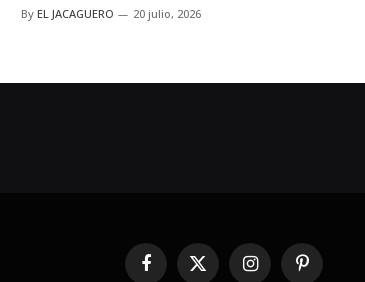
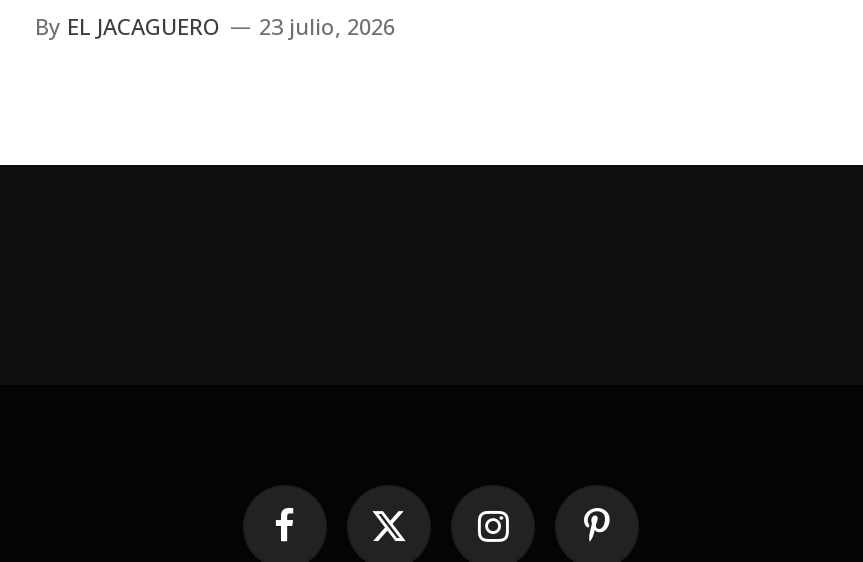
[21,6,201,21] By EL JACAGUERO 20 julio, 2026 -> [35,10,395,40] By EL JACAGUERO 23 julio, 2026

